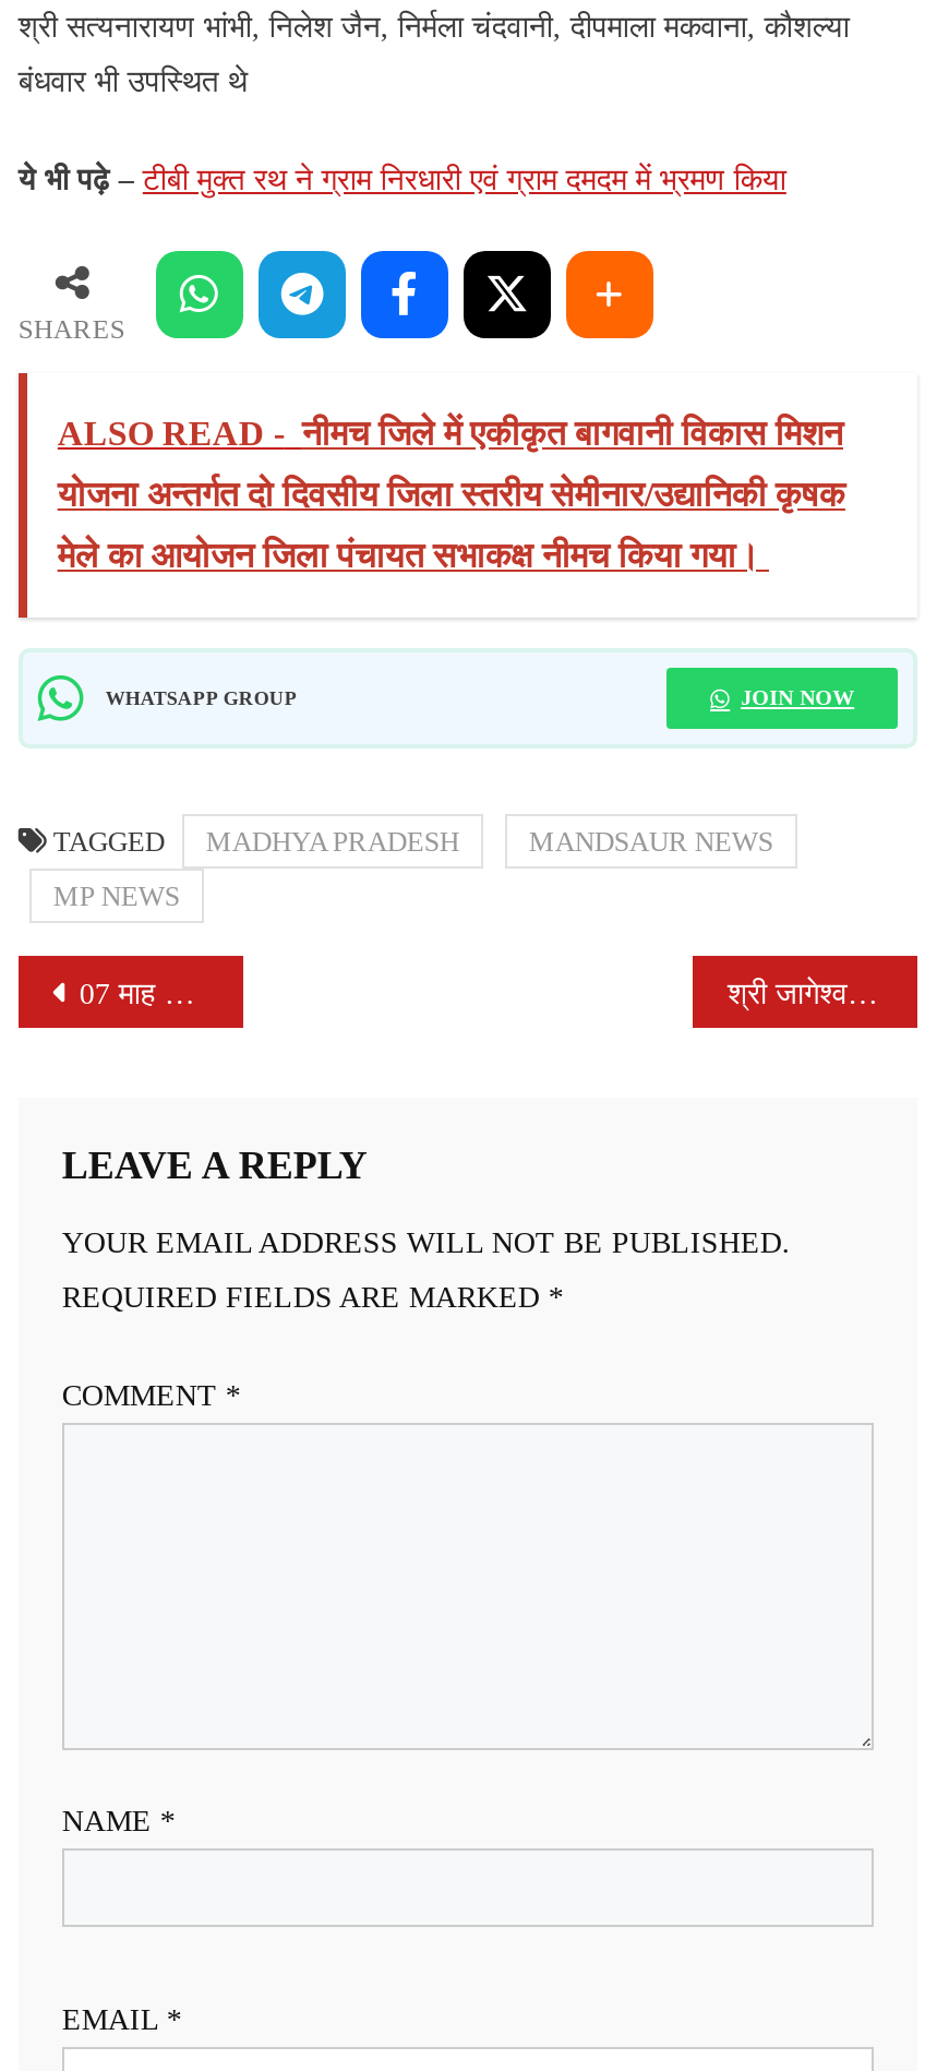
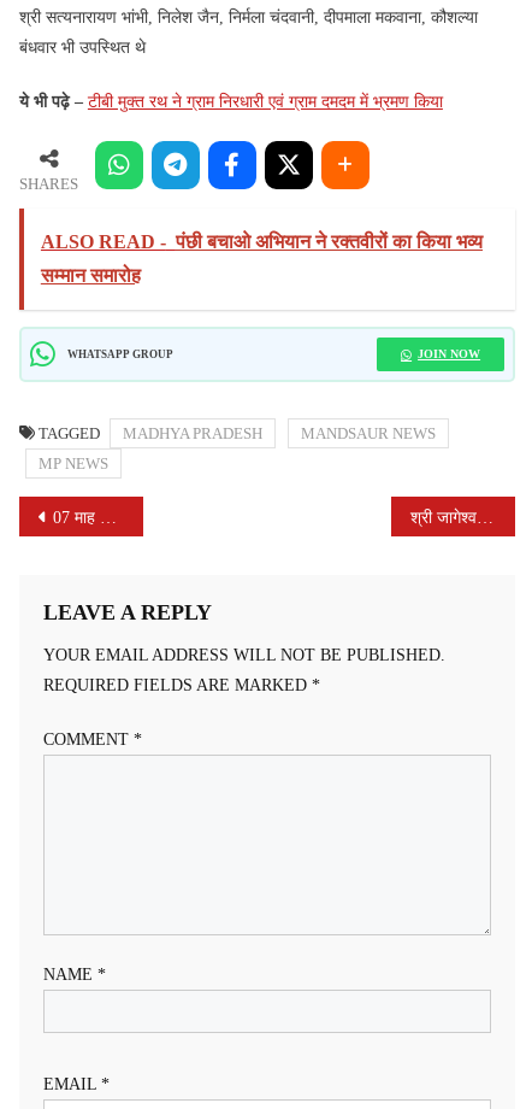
[58,414,845,573] ALSO READ - नीमच जिले में एकीकृत बागवानी विकास मिशन | योजना अन्‍तर्गत दो दिवसीय जिला स्‍तरीय सेमीनार/उद्यानिकी कृषक | मेले का आयोजन जिला पंचायत सभाकक्ष नीमच किया गया। -> [41,231,483,285] ALSO READ - पंछी बचाओ अभियान ने रक्तवीरों का किया भव्य | सम्मान समारोह

